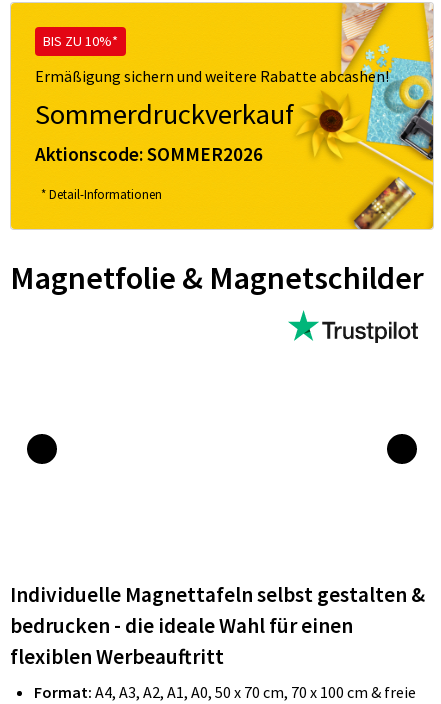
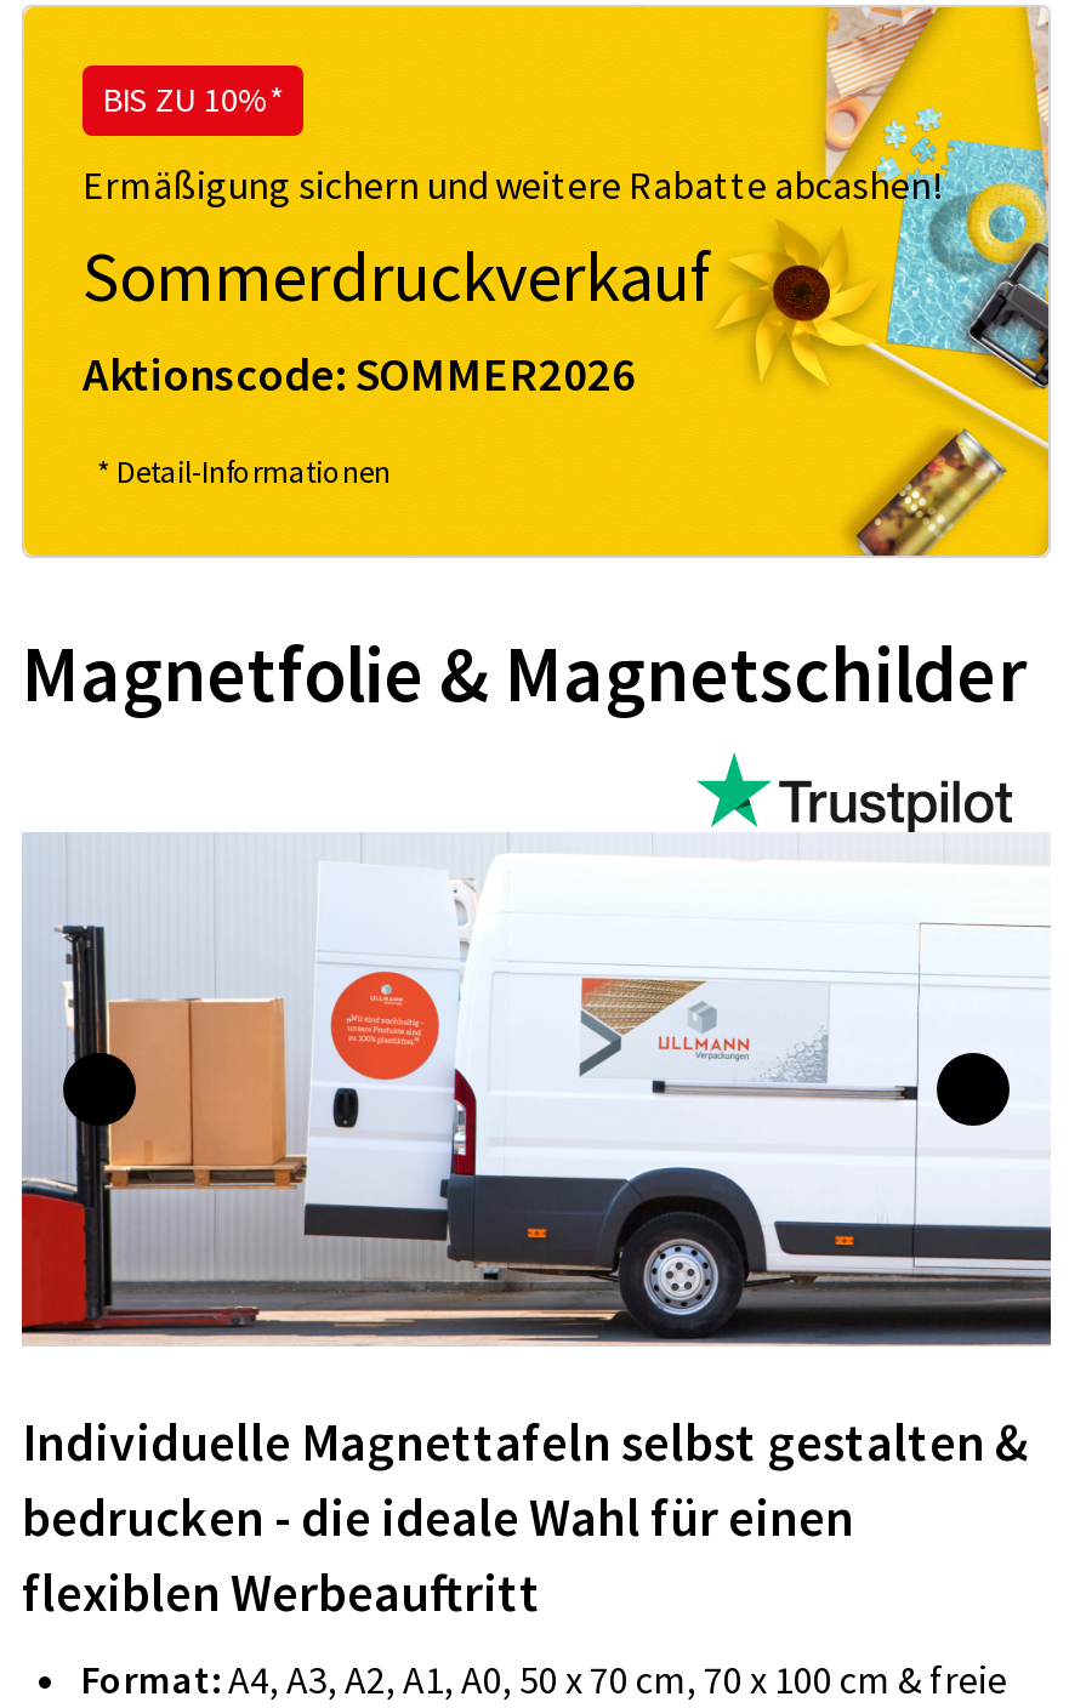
none -> [19,832,1053,1349] [image]

